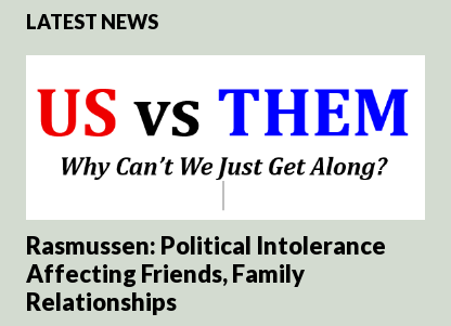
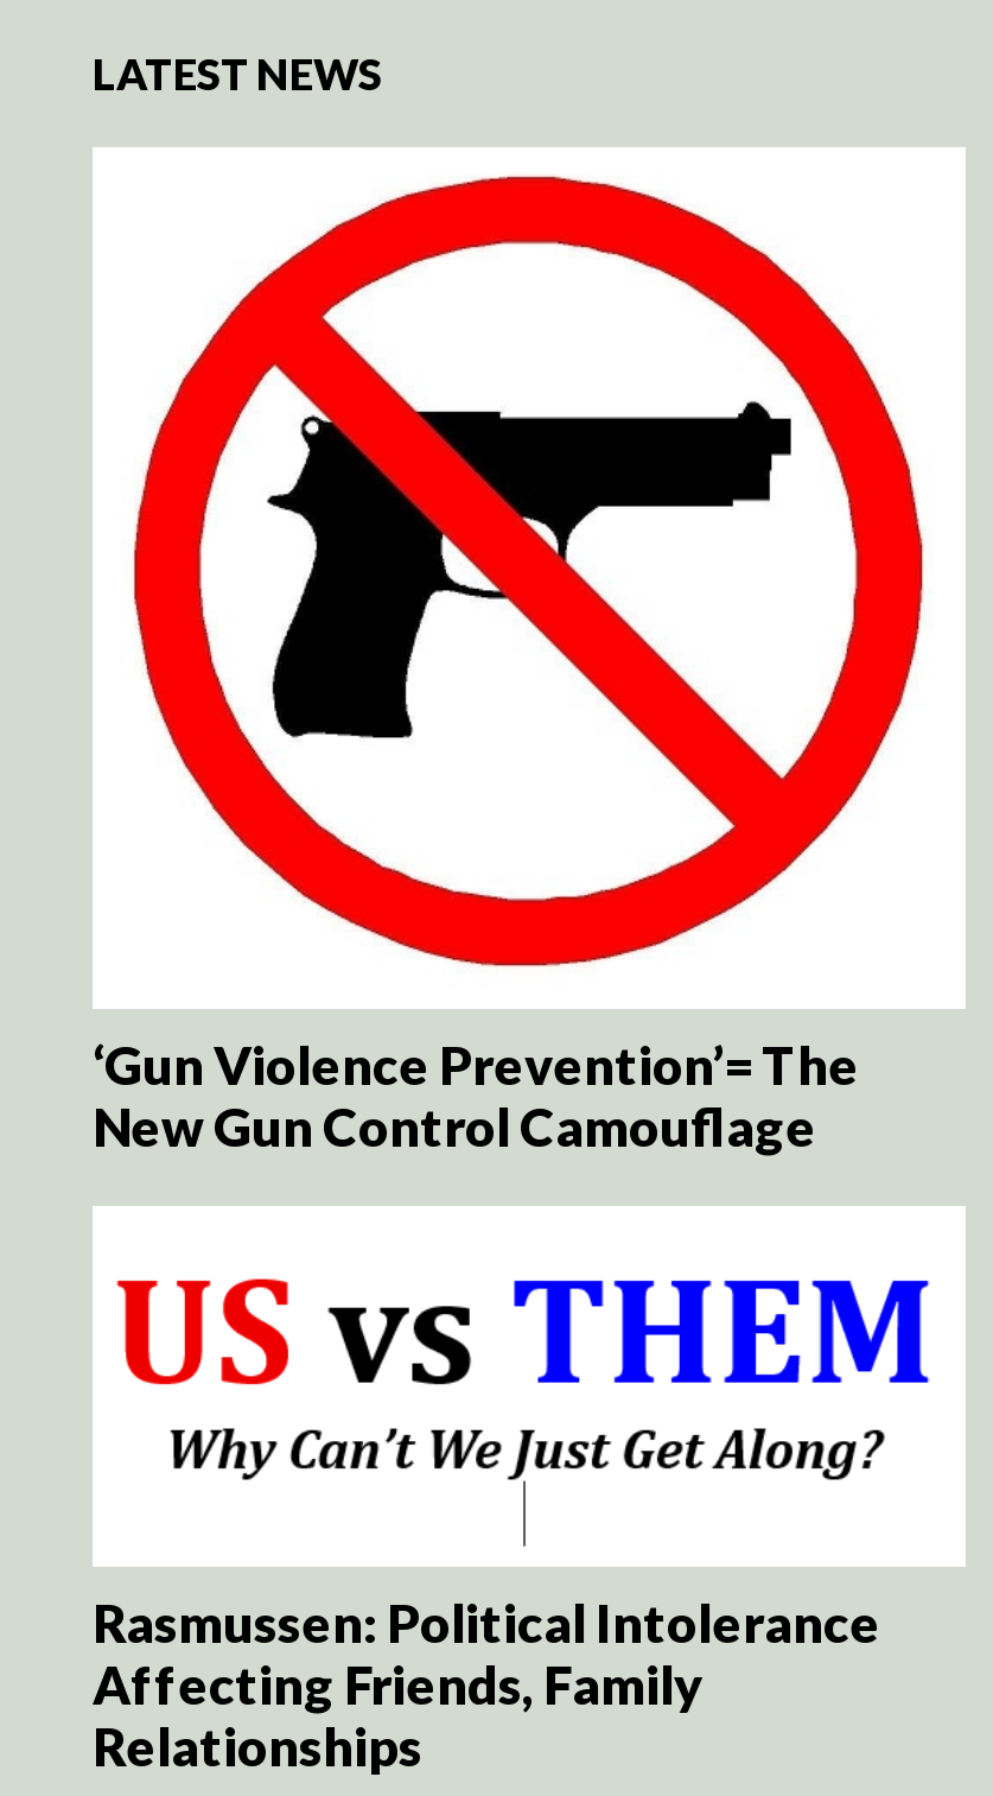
none -> [93,173,966,1158] [image] | ‘Gun Violence Prevention’= The | New Gun Control Camouflage

